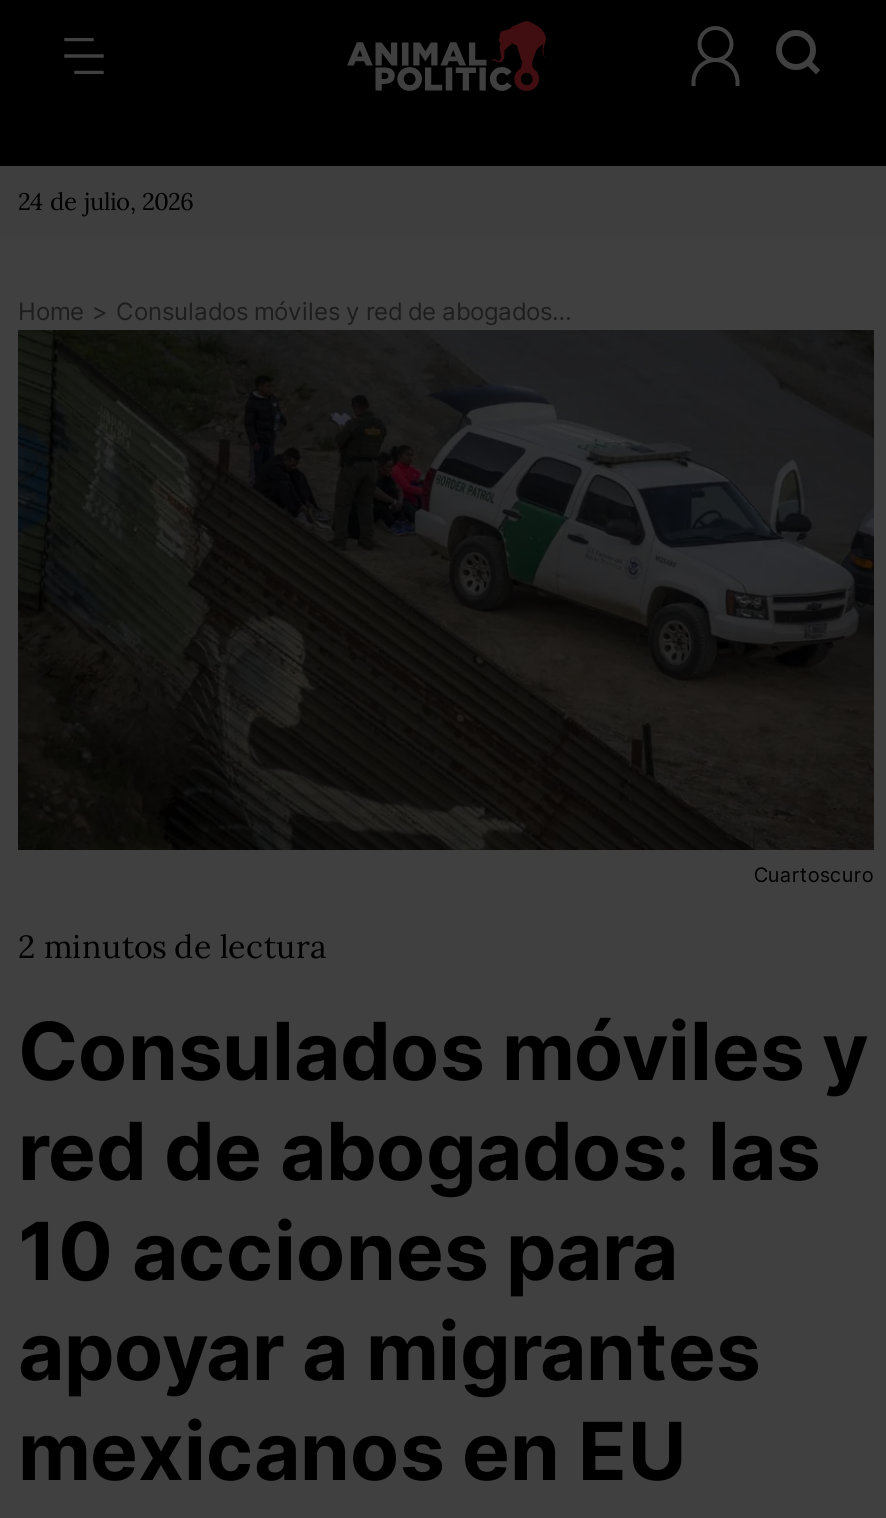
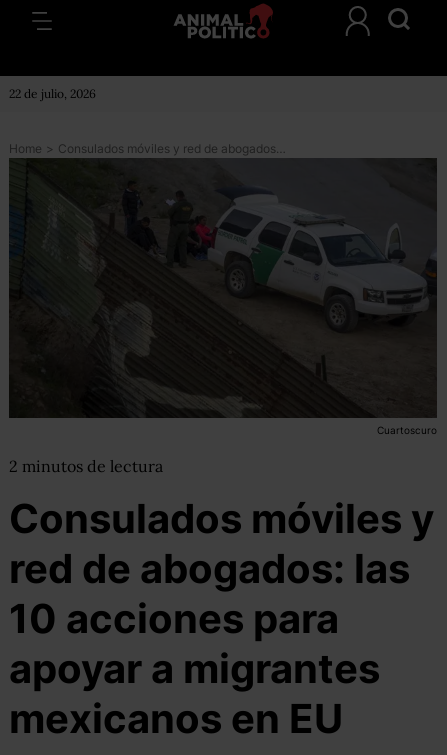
[18,186,194,216] 24 de julio, 2026 -> [9,86,96,101] 22 de julio, 2026

